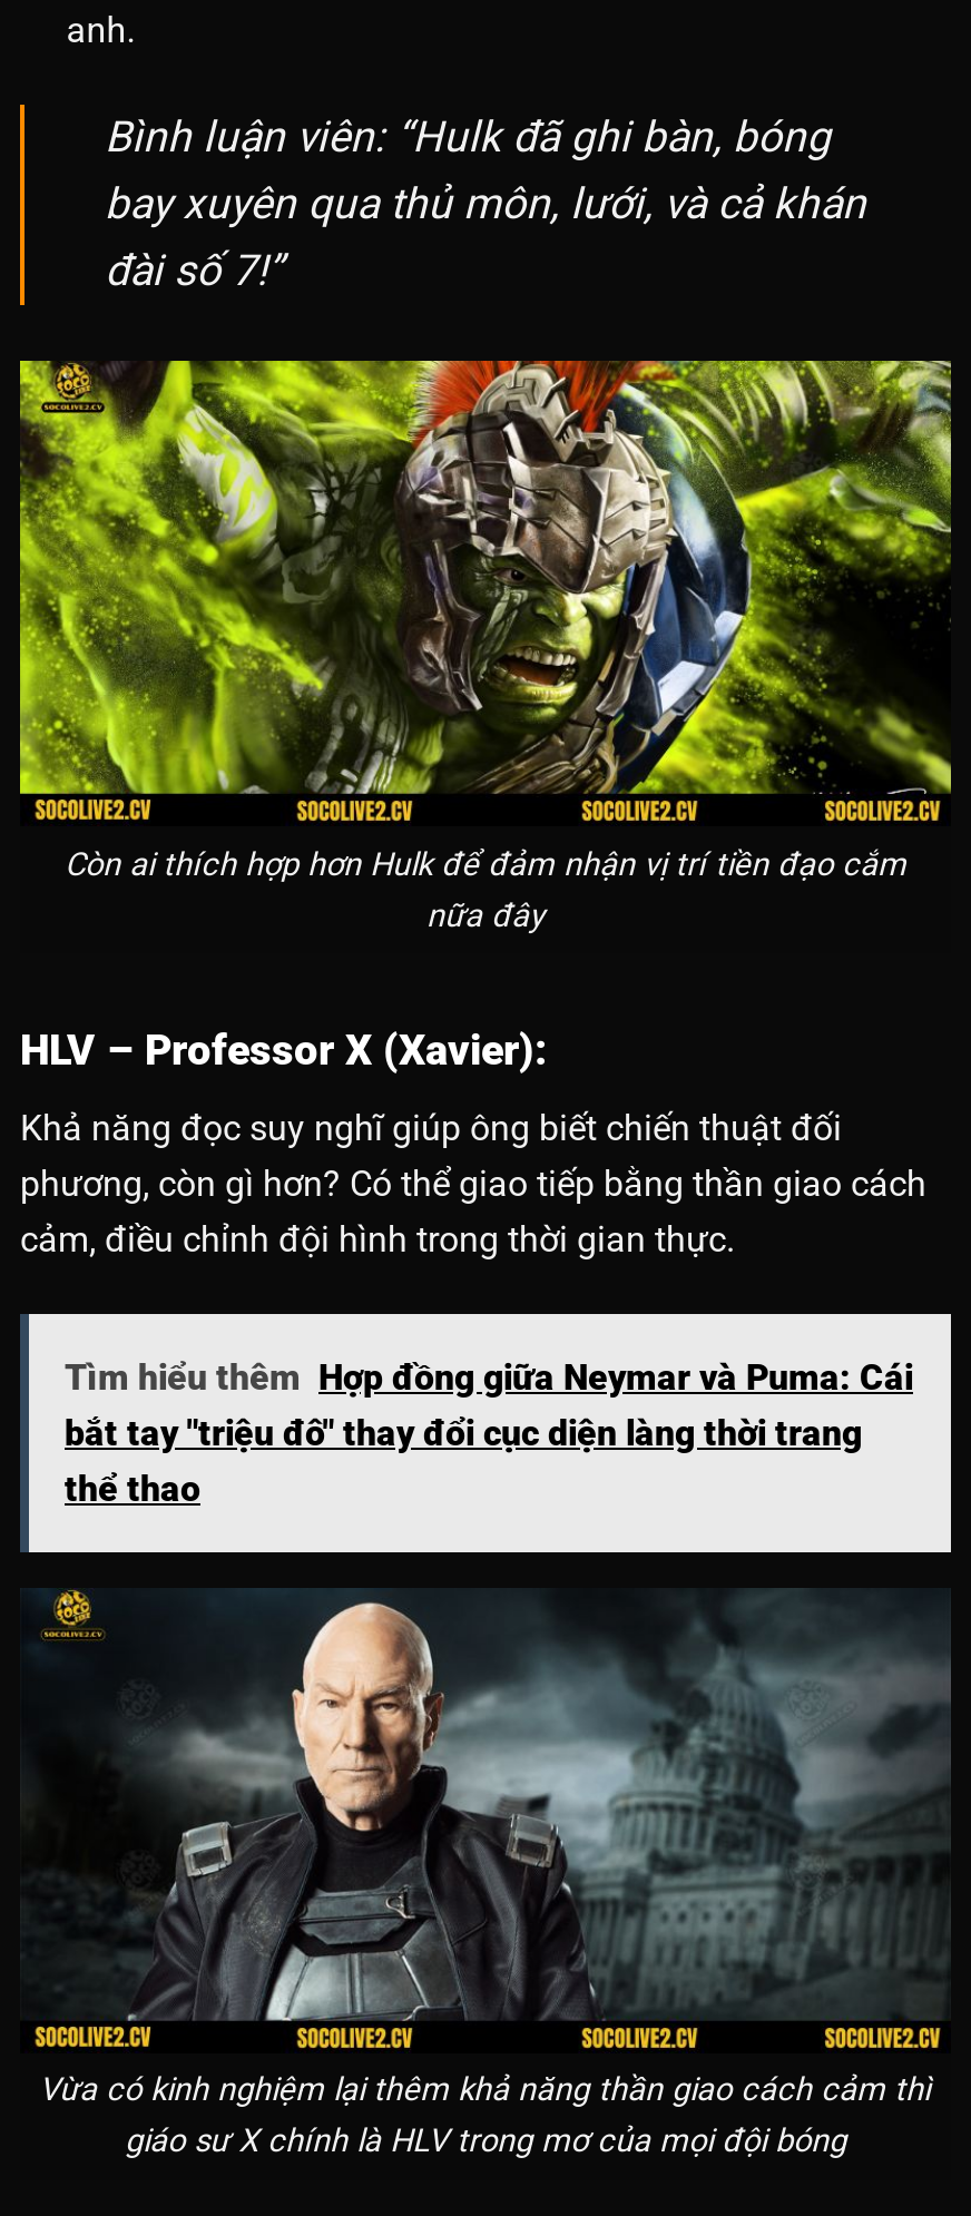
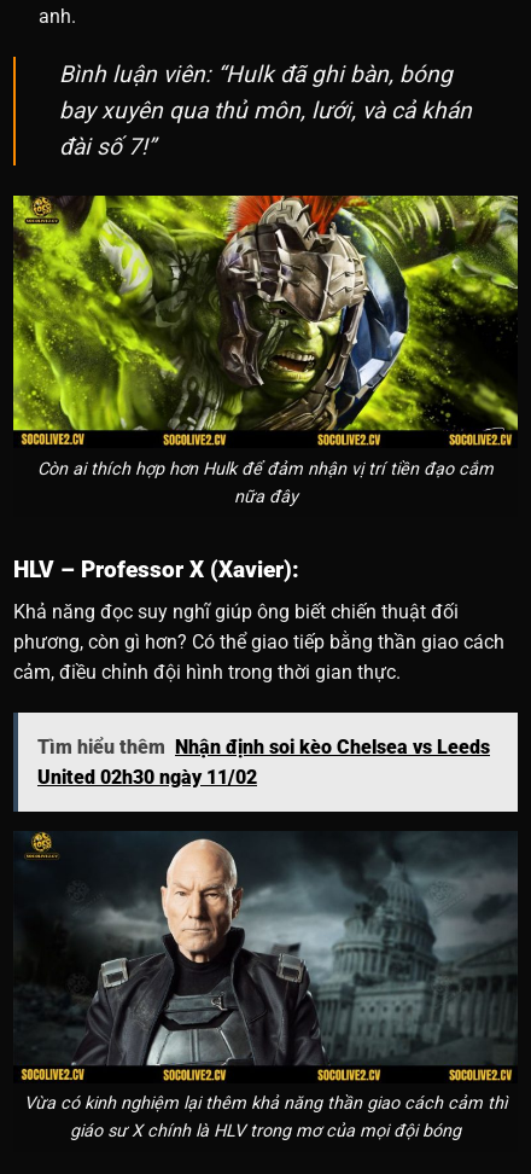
[65,1355,913,1509] Tìm hiểu thêm Hợp đồng giữa Neymar và Puma: Cái | bắt tay "triệu đô" thay đổi cục diện làng thời trang | thể thao -> [37,735,490,788] Tìm hiểu thêm Nhận định soi kèo Chelsea vs Leeds | United 02h30 ngày 11/02

